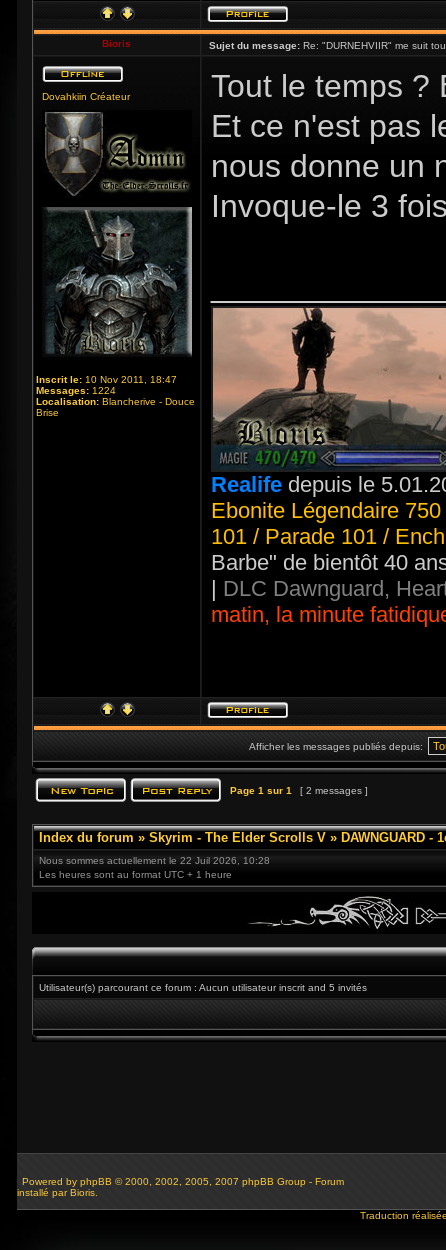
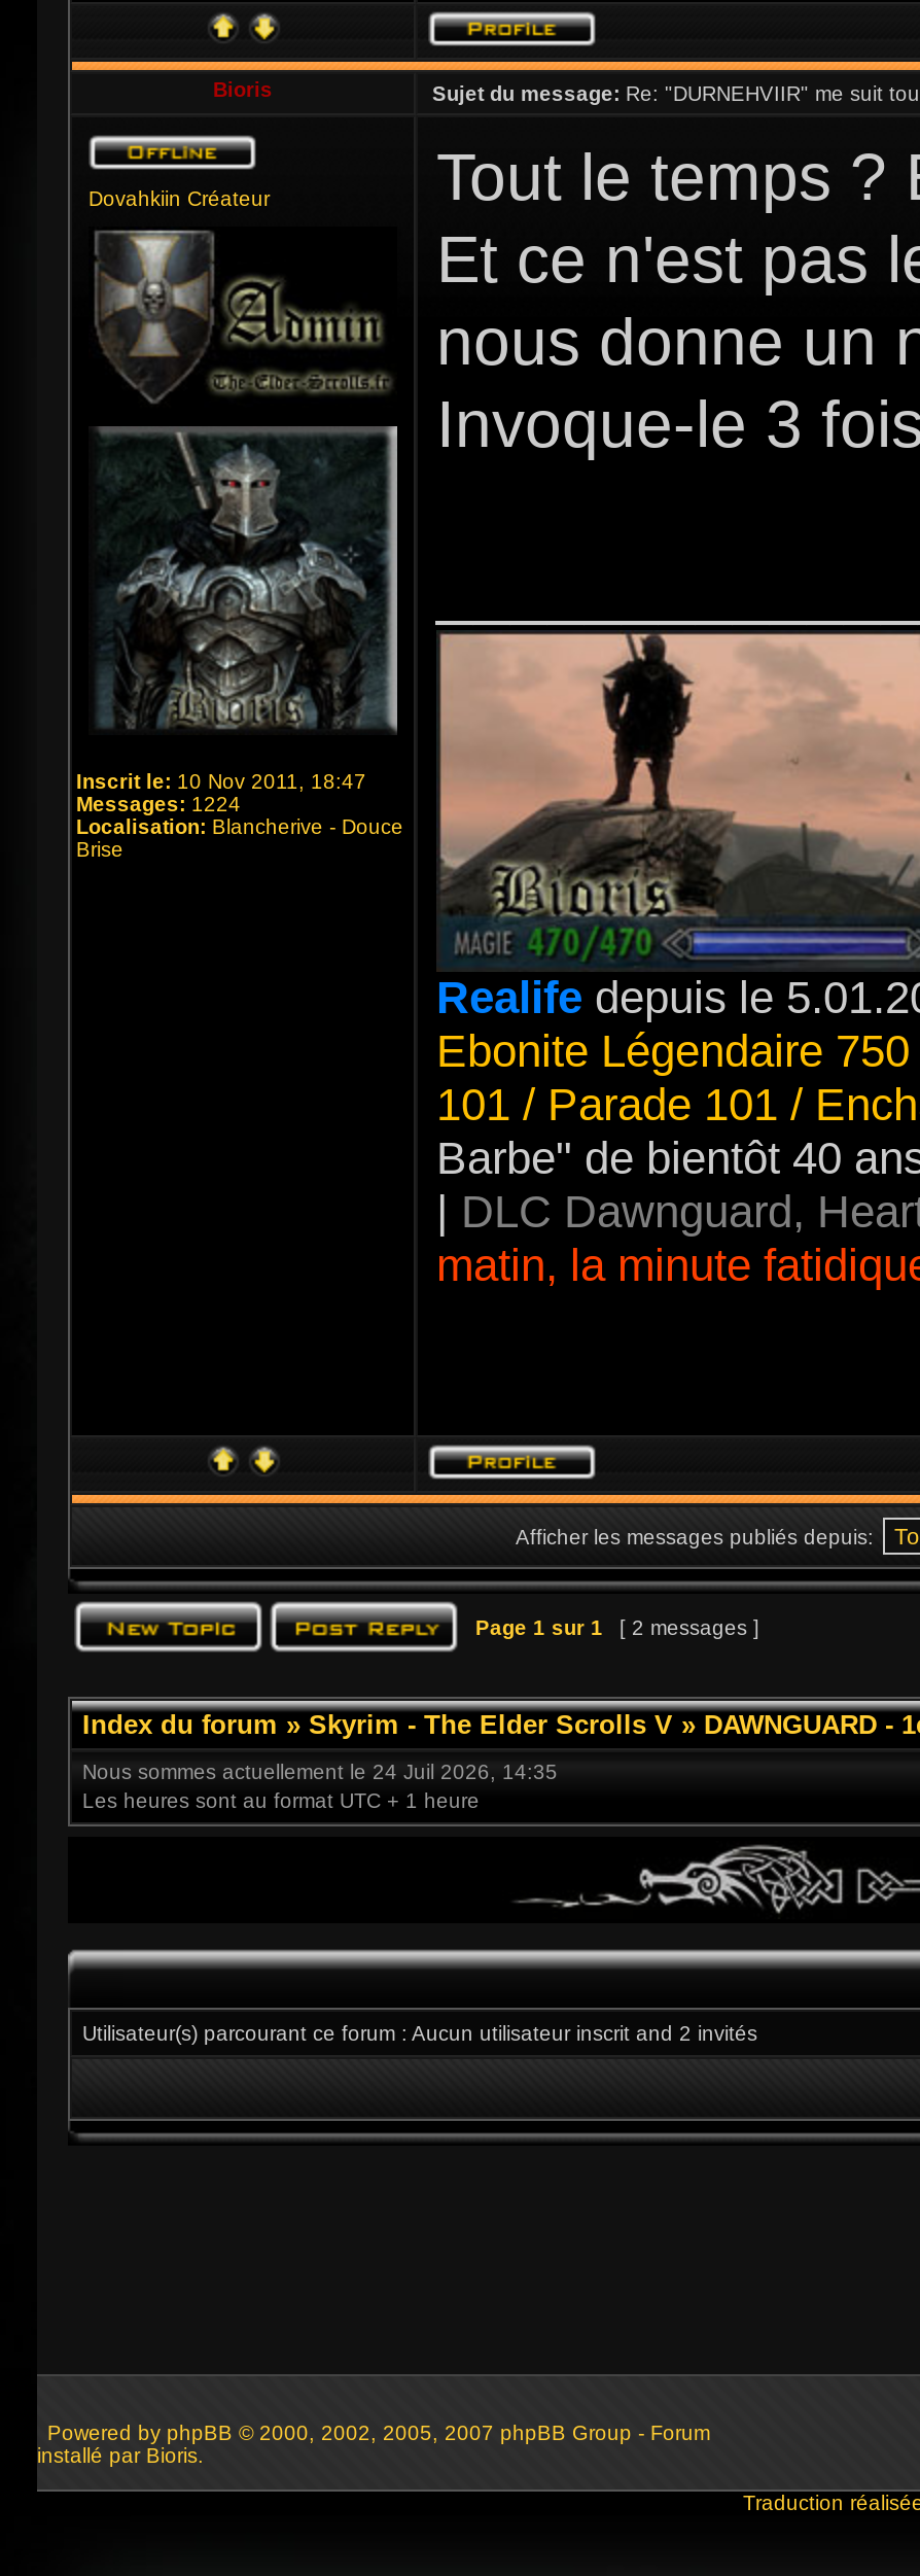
[39,855,270,866] Nous sommes actuellement le 22 Juil 2026, 10:28 -> [82,1761,558,1783] Nous sommes actuellement le 24 Juil 2026, 14:35
[39,982,367,993] Utilisateur(s) parcourant ce forum : Aucun utilisateur inscrit and 5 invités -> [82,2022,757,2045] Utilisateur(s) parcourant ce forum : Aucun utilisateur inscrit and 2 invités

